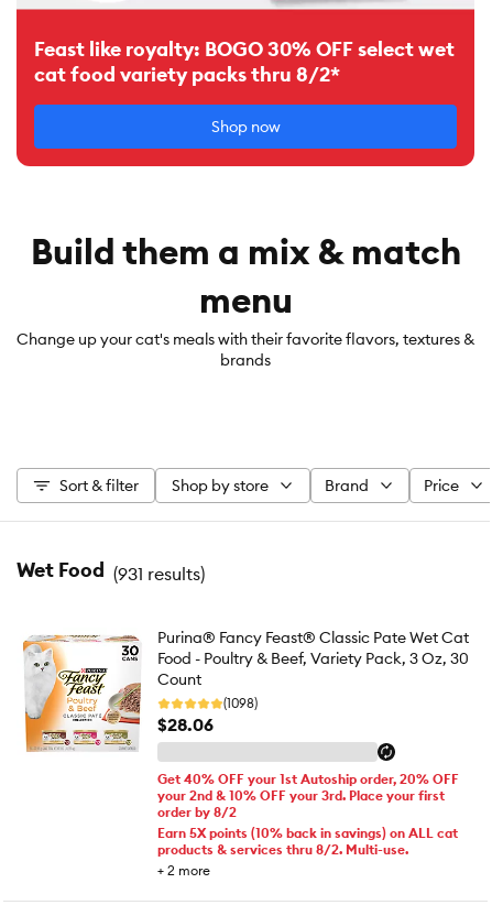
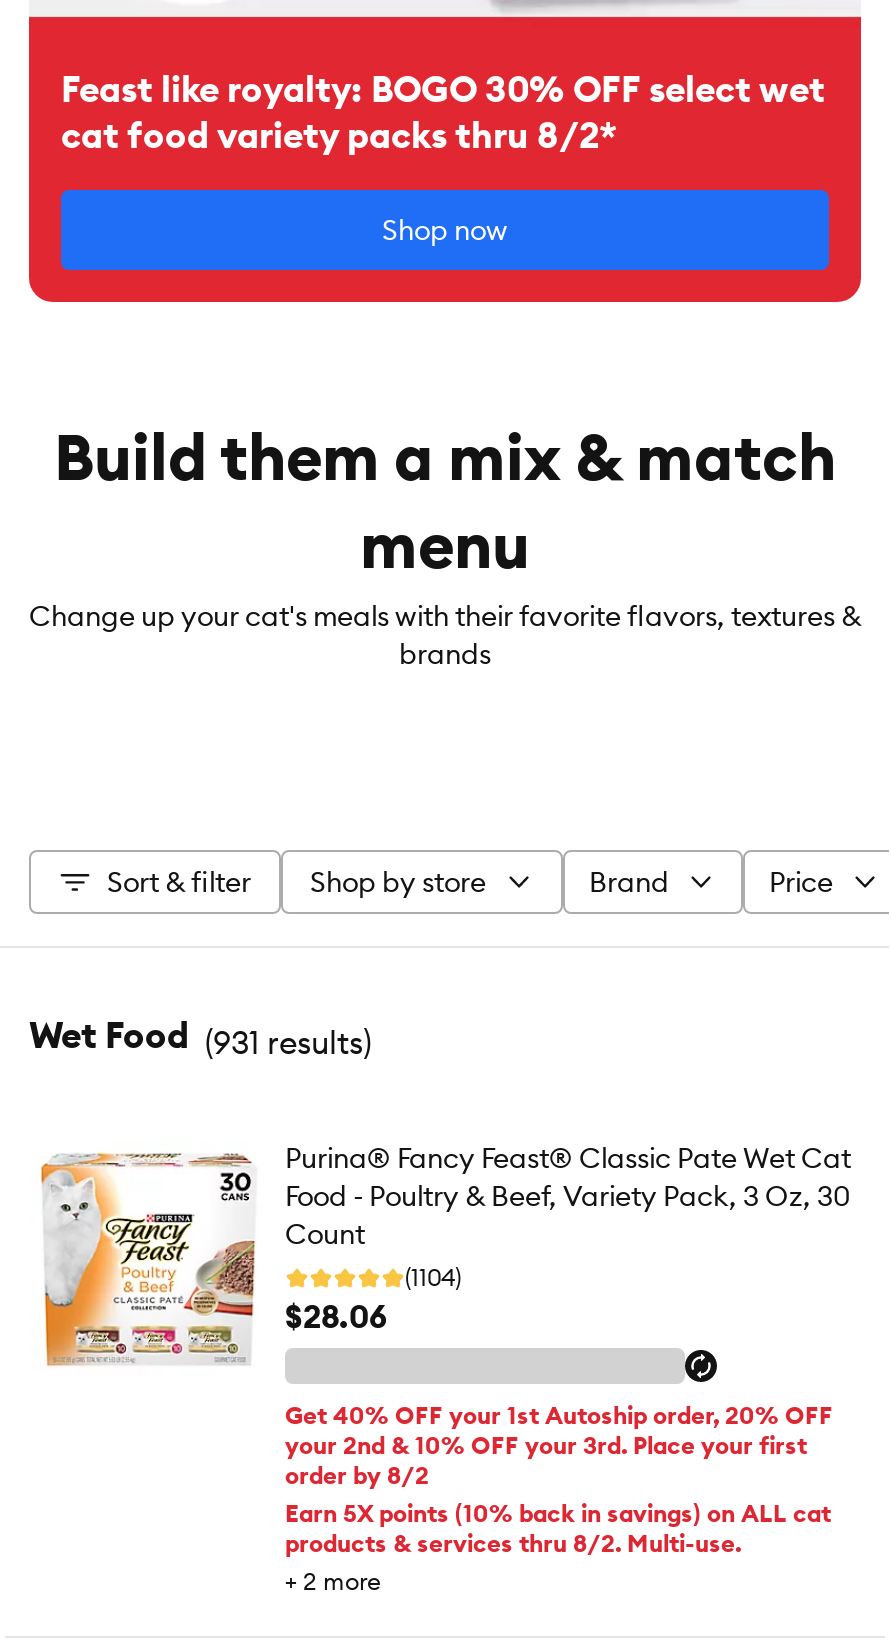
[223,695,258,711] (1098) -> [405,1262,461,1292] (1104)

